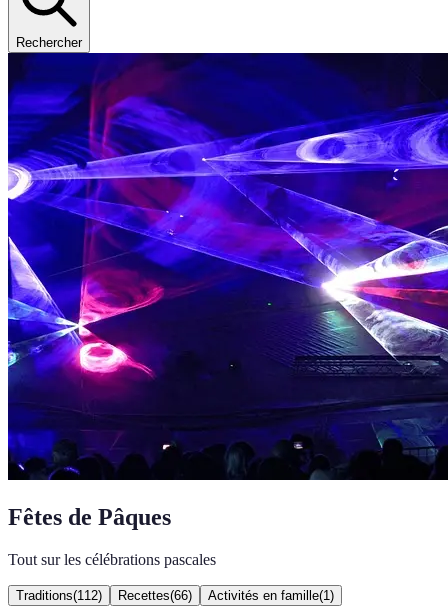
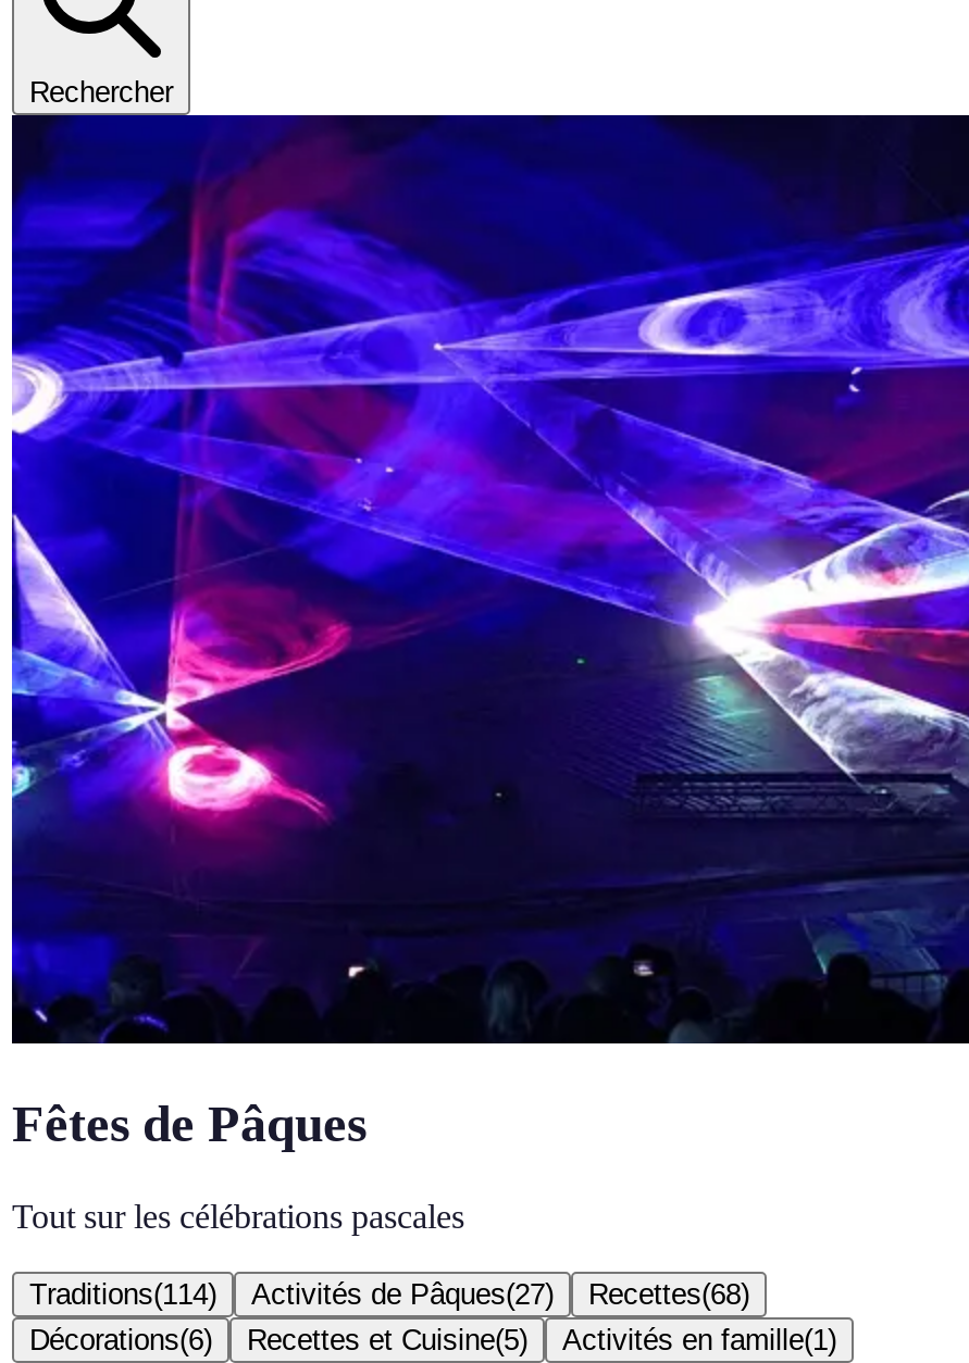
[16,588,192,603] Traditions(112) | Recettes(66) -> [29,1278,749,1356] Traditions(114) | Activités de Pâques(27) | Recettes(68) | Décorations(6) | Recettes et Cuisine(5)

